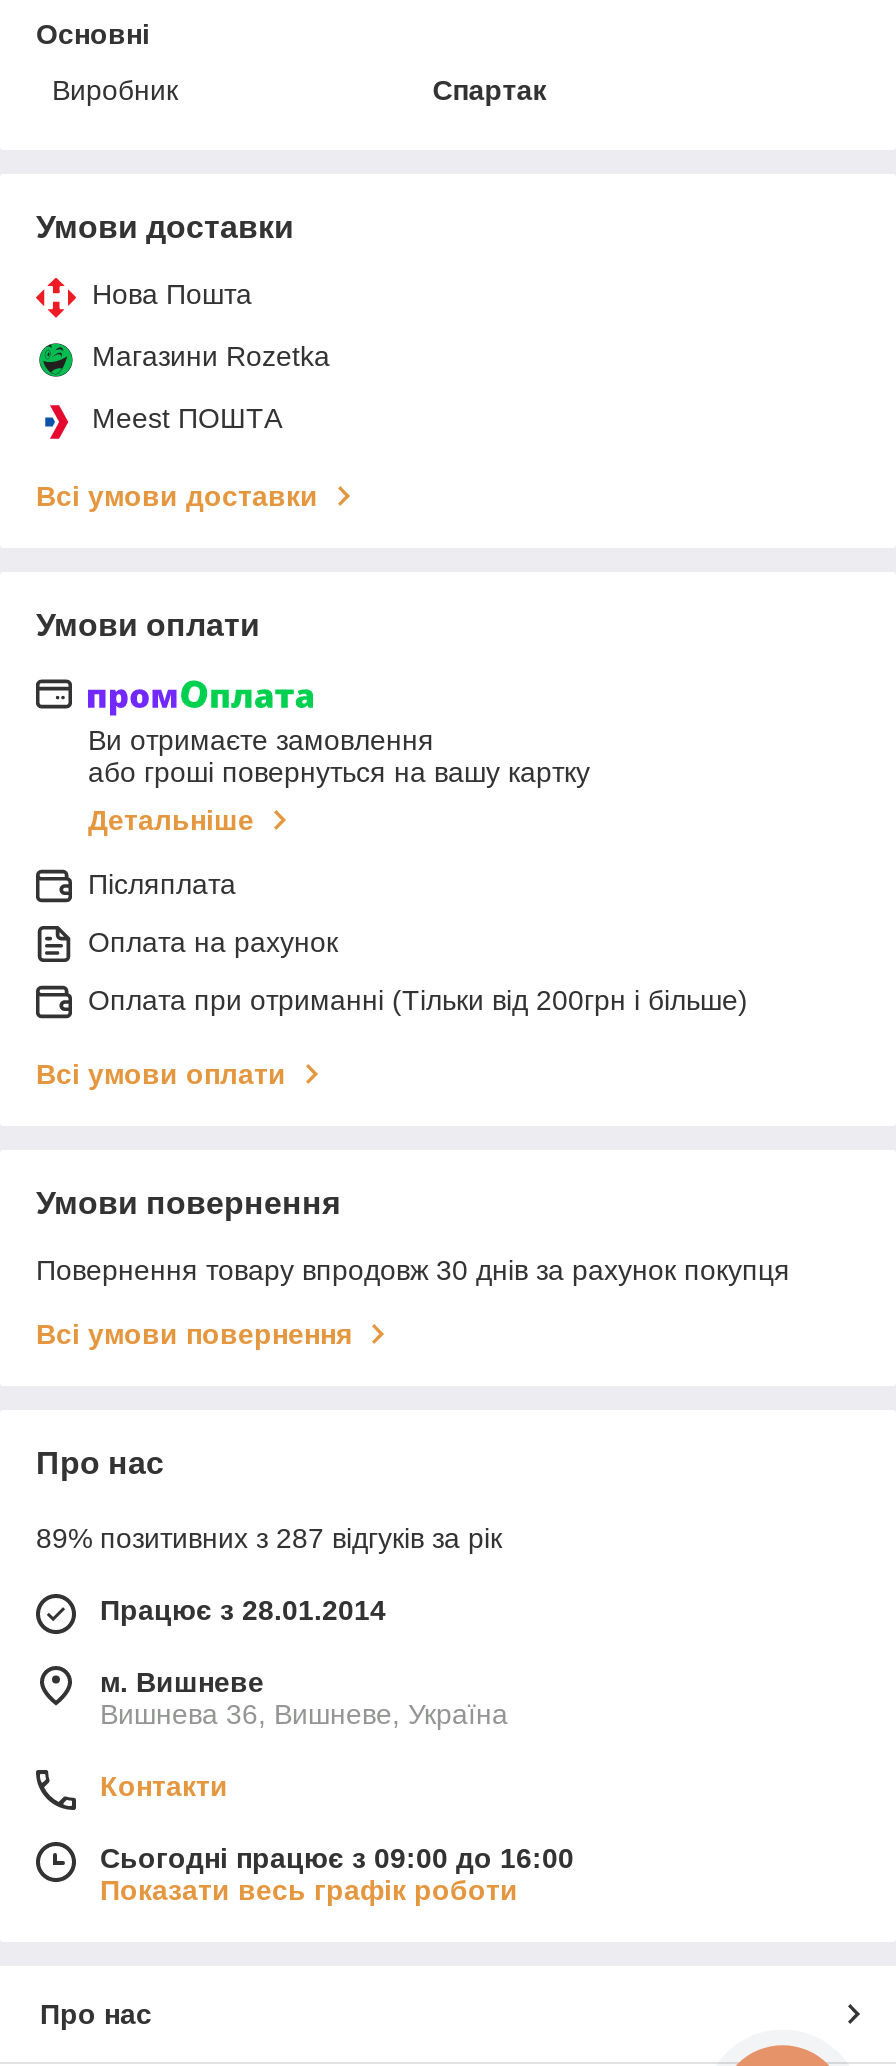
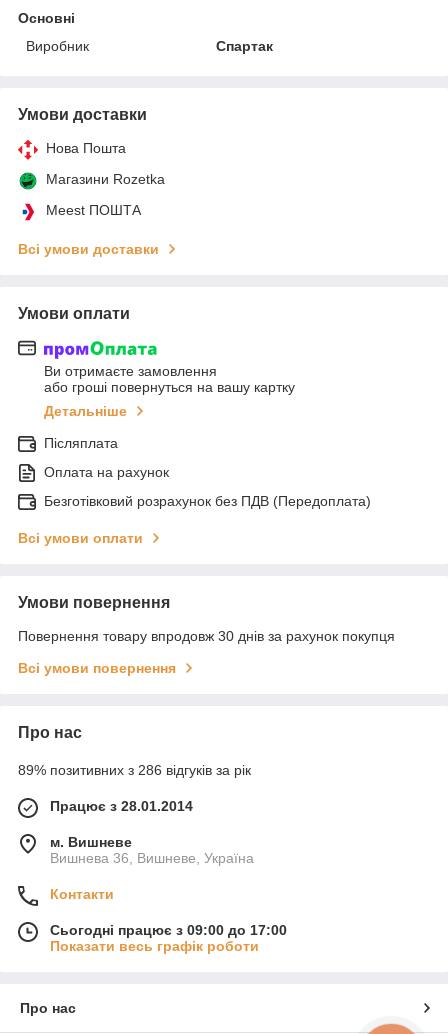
[88,984,748,1016] Оплата при отриманні (Тільки від 200грн і більше) -> [44,493,371,509] Безготівковий розрахунок без ПДВ (Передоплата)
[36,1522,502,1554] 89% позитивних з 287 відгуків за рік -> [18,762,251,778] 89% позитивних з 286 відгуків за рік
[100,1842,574,1874] Сьогодні працює з 09:00 до 16:00 -> [50,922,287,938] Сьогодні працює з 09:00 до 17:00

